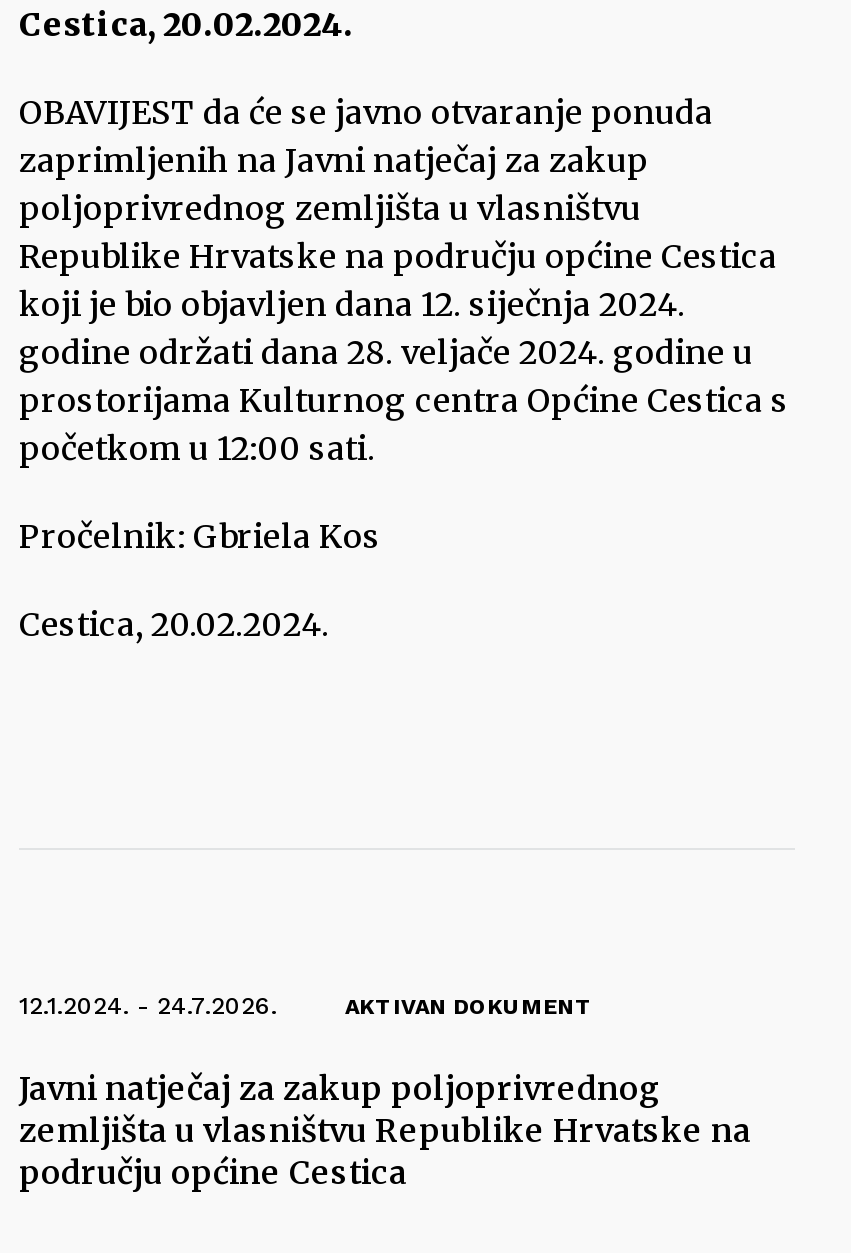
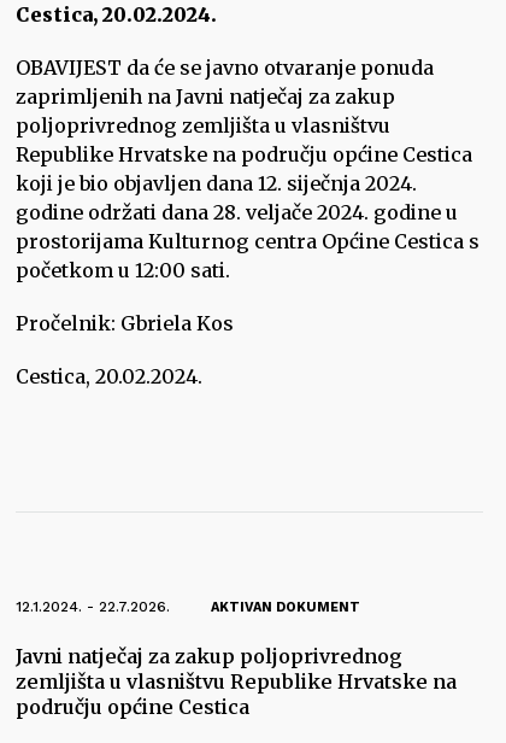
[19,992,285,1020] 12.1.2024. - 24.7.2026. -> [16,599,175,615] 12.1.2024. - 22.7.2026.

